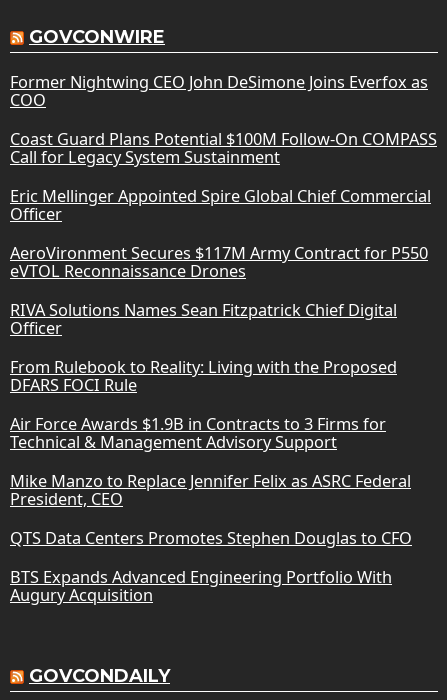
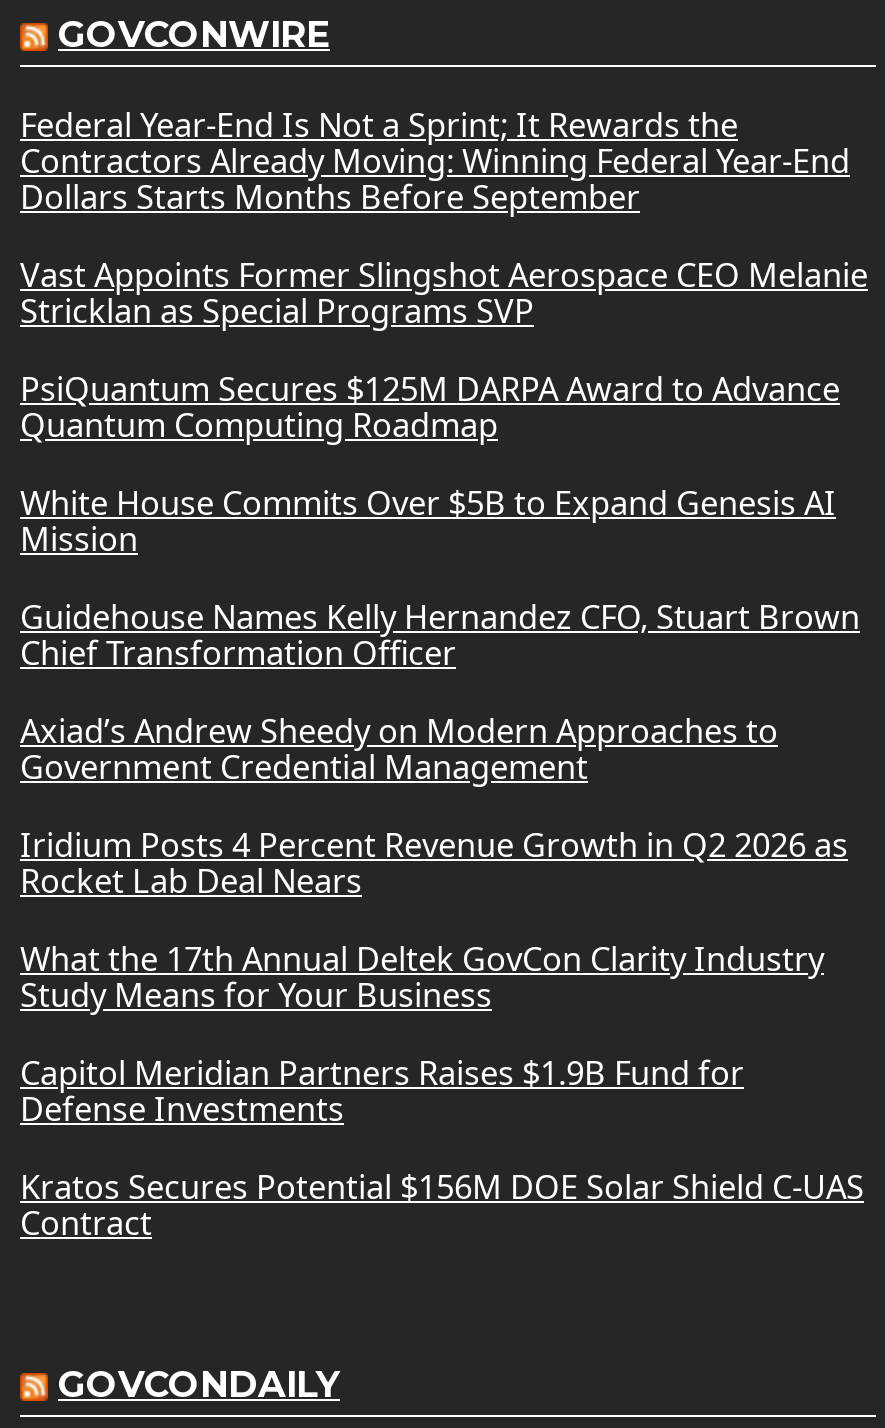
[10,71,428,111] Former Nightwing CEO John DeSimone Joins Everfox as | COO -> [20,103,850,219] Federal Year-End Is Not a Sprint; It Rewards the | Contractors Already Moving: Winning Federal Year-End | Dollars Starts Months Before September
[10,128,437,168] Coast Guard Plans Potential $100M Follow-On COMPASS | Call for Legacy System Sustainment -> [20,253,868,333] Vast Appoints Former Slingshot Aerospace CEO Melanie | Stricklan as Special Programs SVP
[10,185,431,225] Eric Mellinger Appointed Spire Global Chief Commercial | Officer -> [20,367,840,447] PsiQuantum Secures $125M DARPA Award to Advance | Quantum Computing Roadmap
[10,242,428,282] AeroVironment Secures $117M Army Contract for P550 | eVTOL Reconnaissance Drones -> [20,481,836,561] White House Commits Over $5B to Expand Genesis AI | Mission
[10,299,397,339] RIVA Solutions Names Sean Fitzpatrick Chief Digital | Officer -> [20,595,860,675] Guidehouse Names Kelly Hernandez CFO, Stuart Brown | Chief Transformation Officer
[10,356,397,396] From Rulebook to Reality: Living with the Proposed | DFARS FOCI Rule -> [20,709,778,789] Axiad’s Andrew Sheedy on Modern Approaches to | Government Credential Management
[10,413,386,453] Air Force Awards $1.9B in Contracts to 3 Firms for | Technical & Management Advisory Support -> [20,823,848,903] Iridium Posts 4 Percent Revenue Growth in Q2 2026 as | Rocket Lab Deal Nears
[10,470,411,510] Mike Manzo to Replace Jennifer Felix as ASRC Federal | President, CEO -> [20,937,824,1017] What the 17th Annual Deltek GovCon Clarity Industry | Study Means for Your Business
[10,527,412,549] QTS Data Centers Promotes Stephen Douglas to CFO -> [20,1051,744,1131] Capitol Meridian Partners Raises $1.9B Fund for | Defense Investments
[10,566,392,606] BTS Expands Advanced Engineering Portfolio With | Augury Acquisition -> [20,1165,864,1245] Kratos Secures Potential $156M DOE Solar Shield C-UAS | Contract

